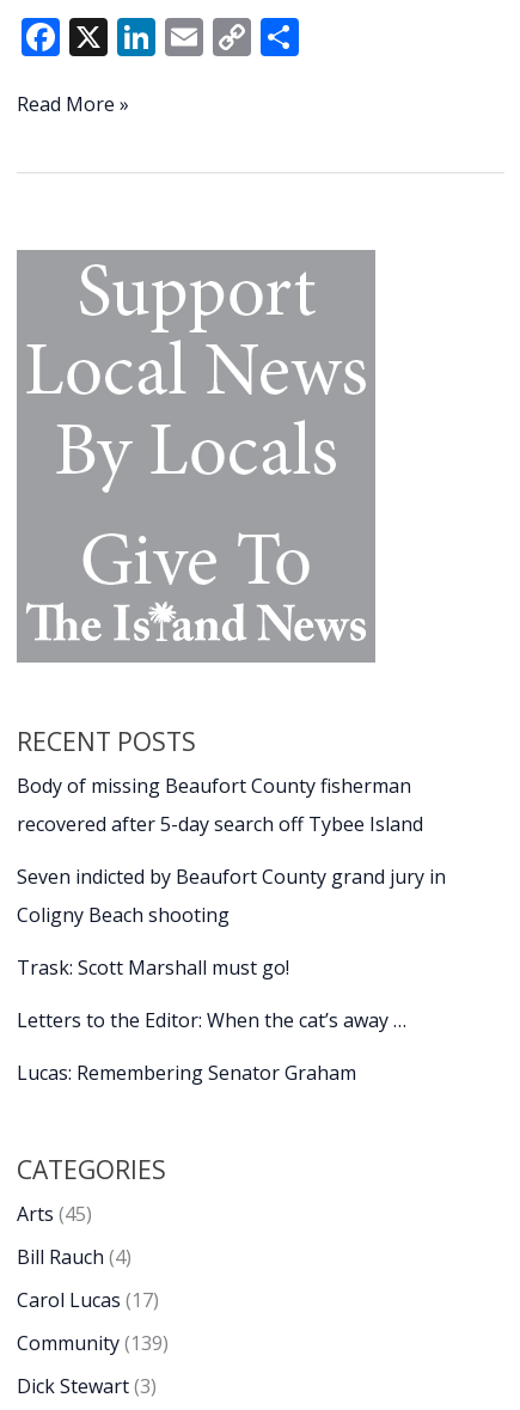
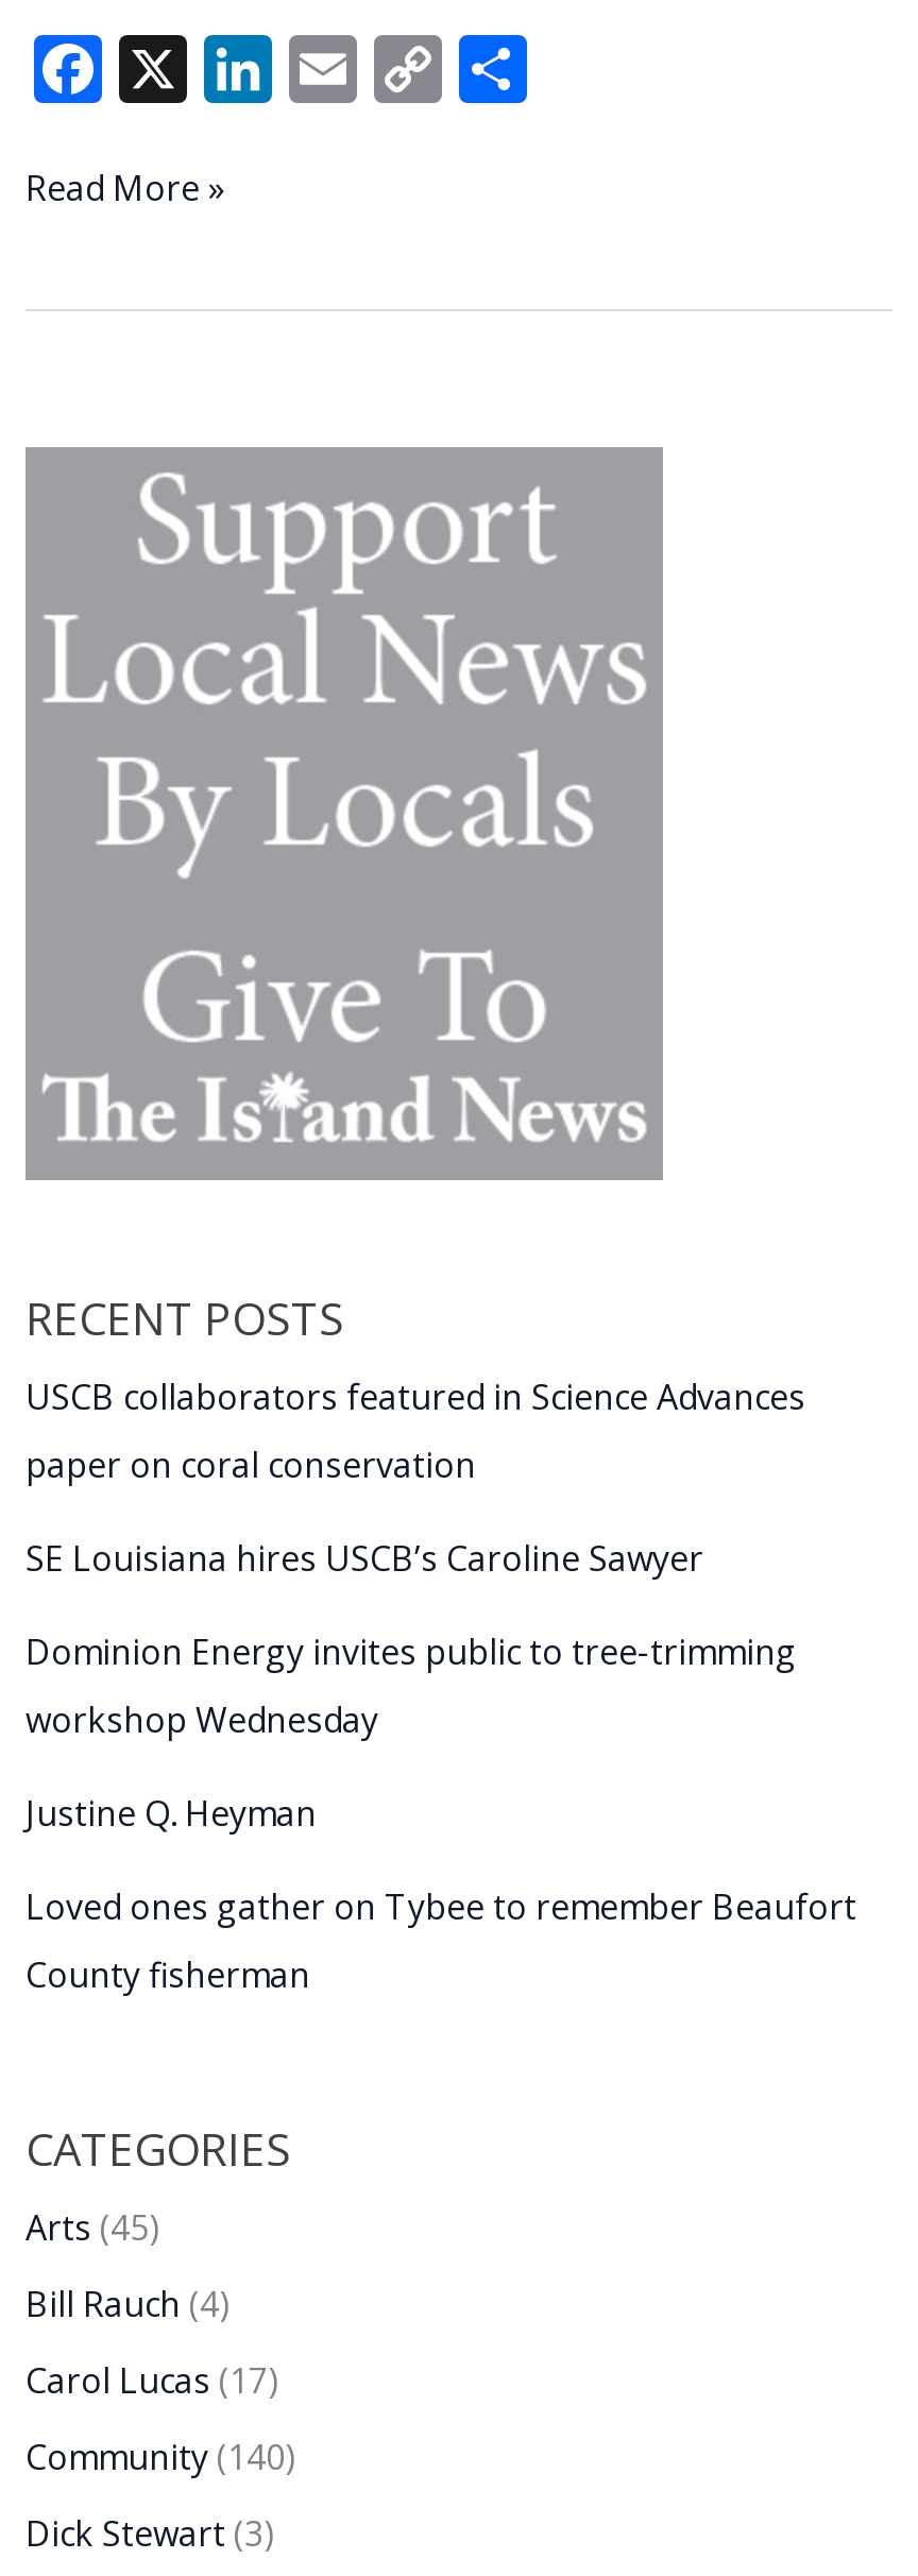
[17,772,446,1085] Body of missing Beaufort County fisherman | recovered after 5-day search off Tybee Island | Seven indicted by Beaufort County grand jury in | Coligny Beach shooting | Trask: Scott Marshall must go! | Letters to the Editor: When the cat’s away … | Lucas: Remembering Senator Graham -> [25,1375,856,1999] USCB collaborators featured in Science Advances | paper on coral conservation | SE Louisiana hires USCB’s Caroline Sawyer | Dominion Energy invites public to tree-trimming | workshop Wednesday | Justine Q. Heyman | Loved ones gather on Tybee to remember Beaufort | County fisherman
[17,1330,169,1357] Community (139) -> [25,2435,295,2481] Community (140)

